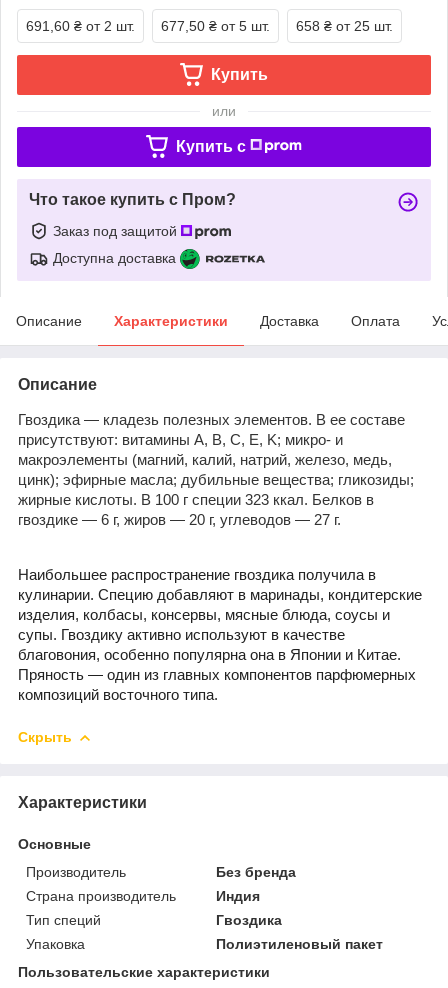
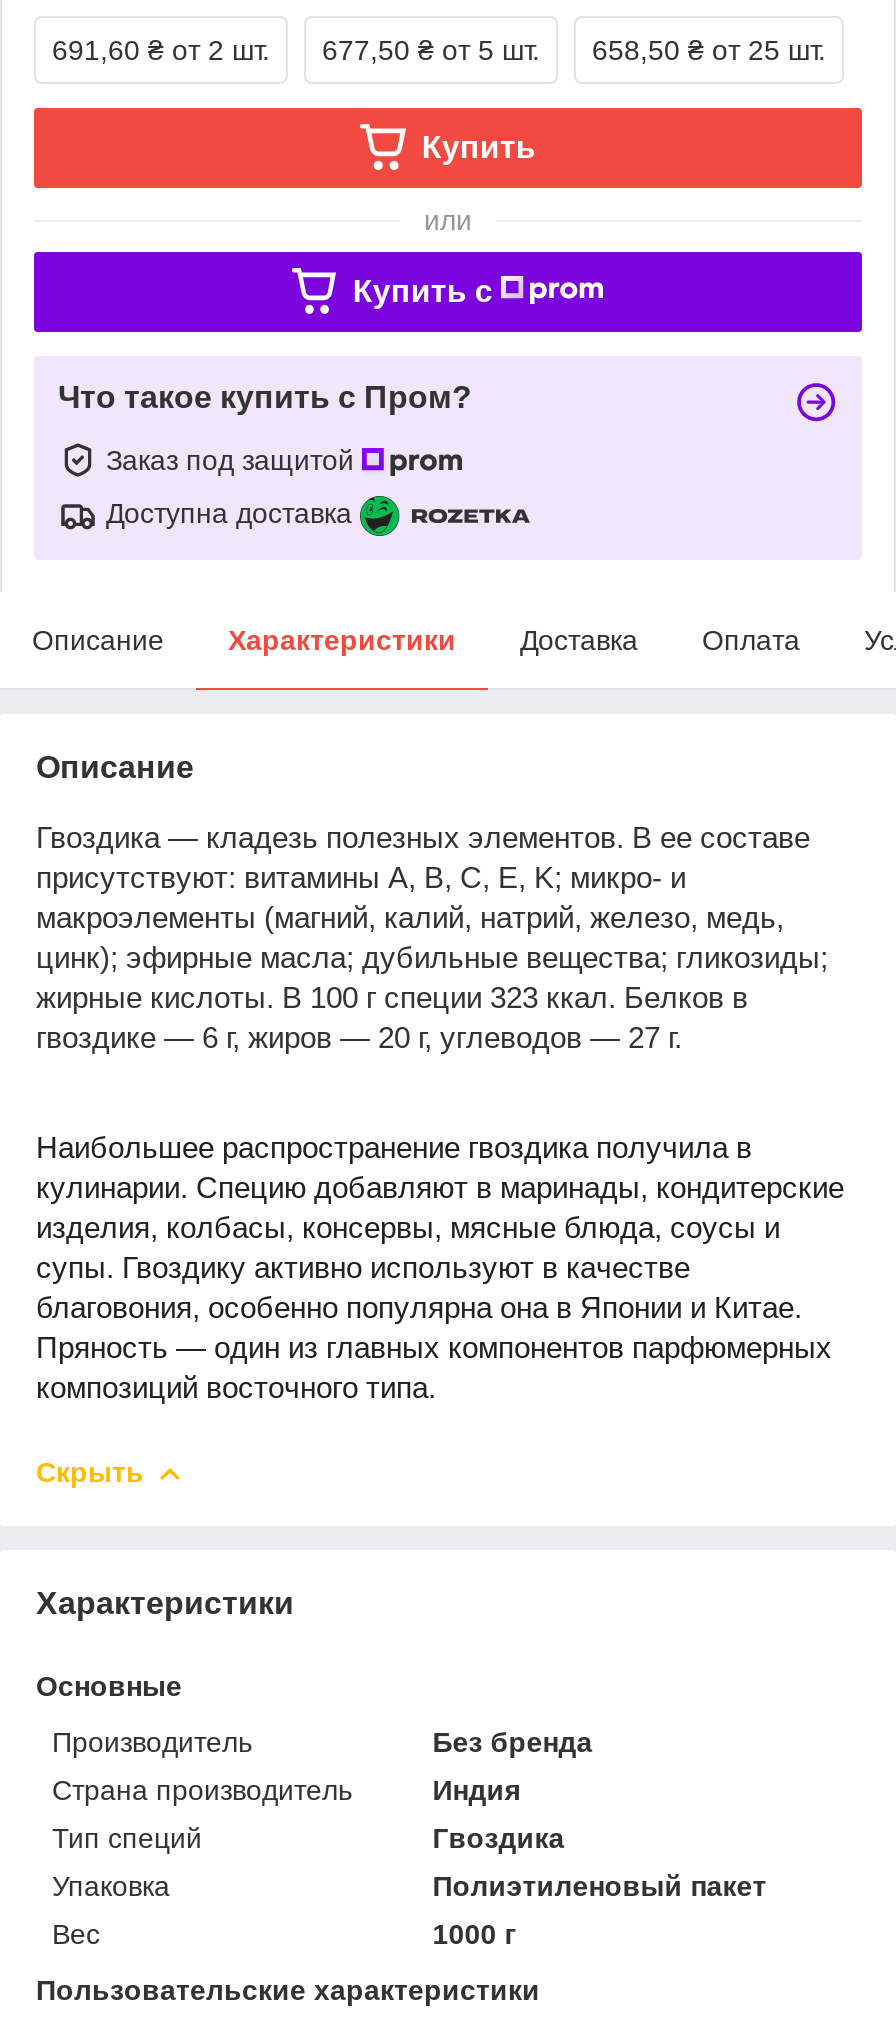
[26,18,393,34] 691,60 ₴ от 2 шт. 677,50 ₴ от 5 шт. 658 ₴ от 25 шт. -> [52,34,826,66] 691,60 ₴ от 2 шт. 677,50 ₴ от 5 шт. 658,50 ₴ от 25 шт.
none -> [52,1918,516,1950] Вес | 1000 г

